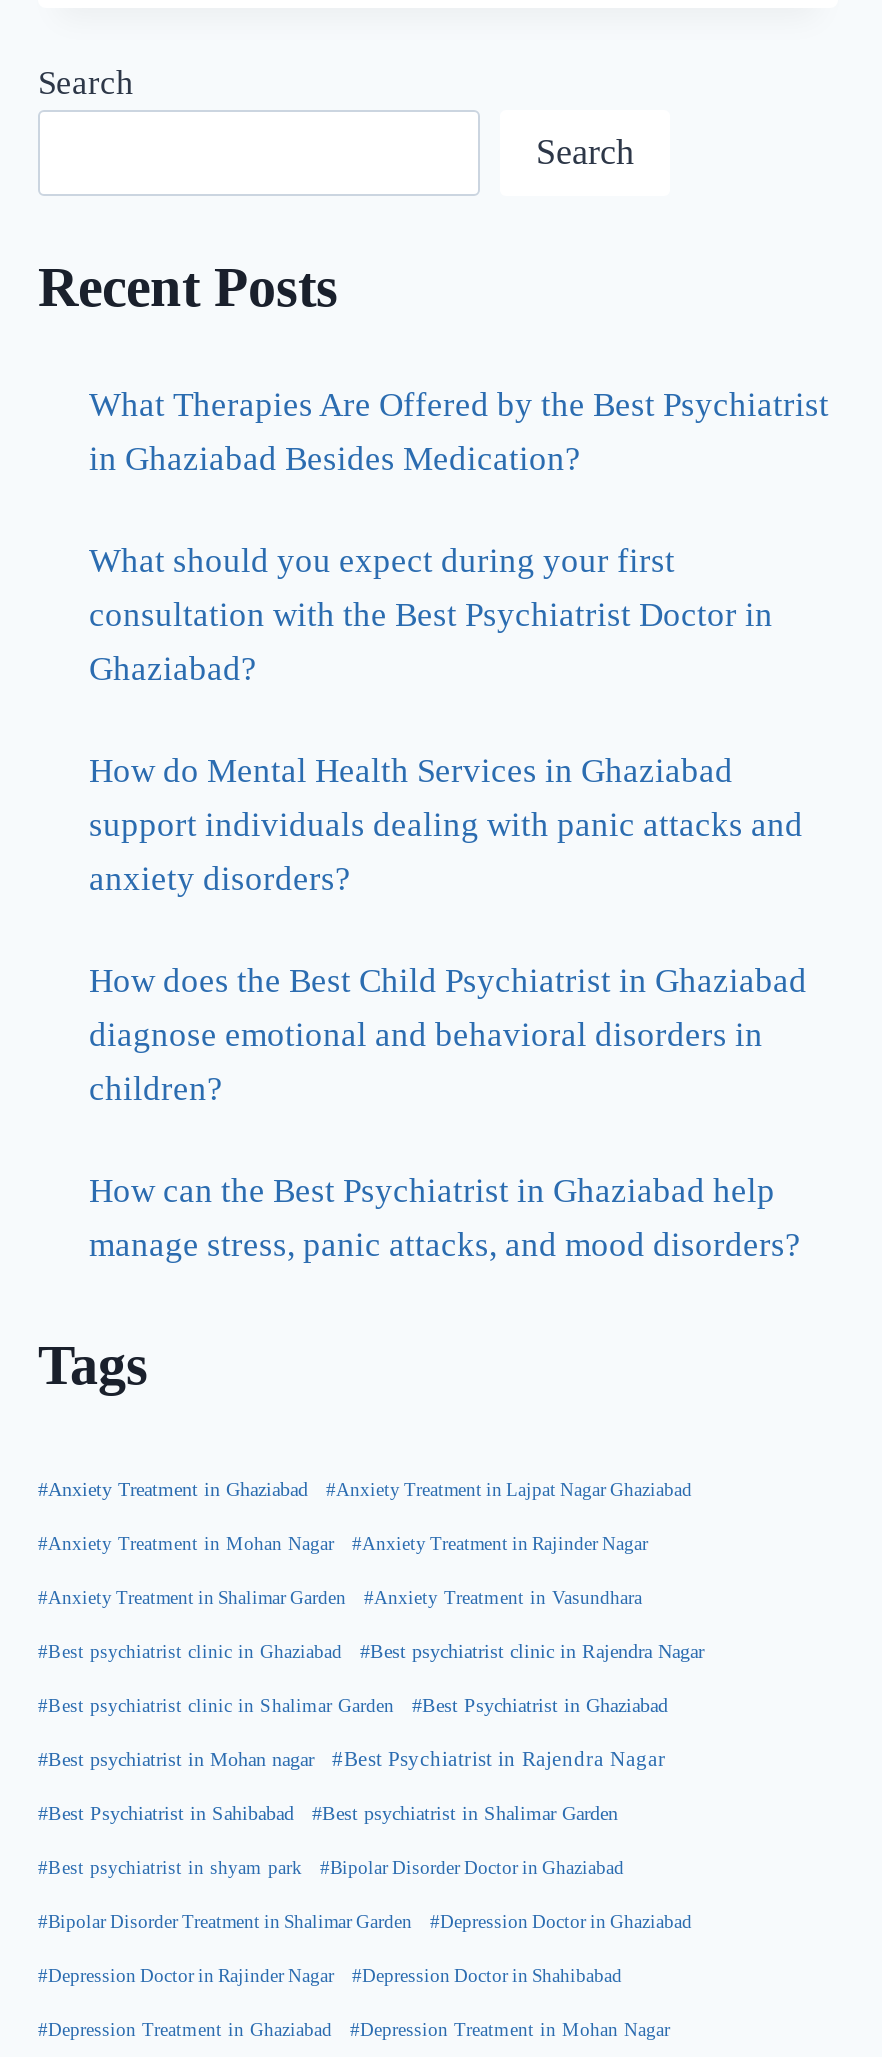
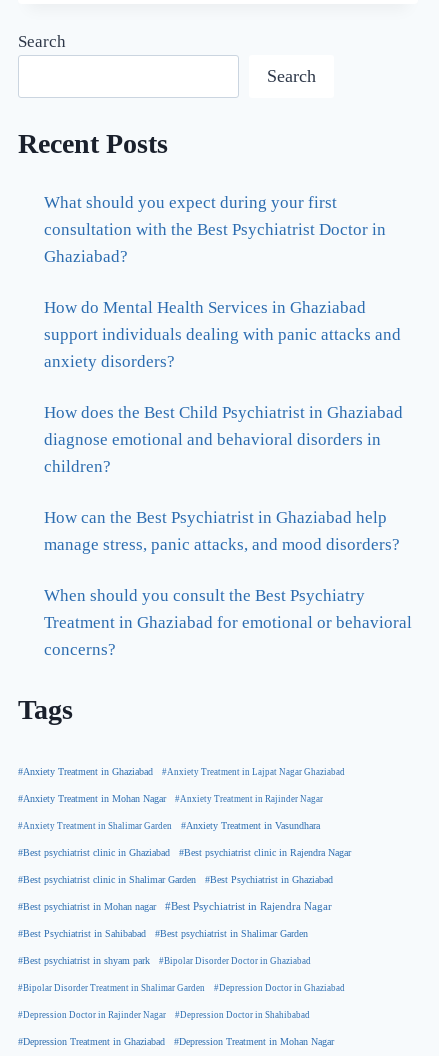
[89,386,829,478] What Therapies Are Offered by the Best Psychiatrist | in Ghaziabad Besides Medication? -> none
moved [89,542,807,1264] -> [43,193,402,554]: What should you expect during your first | consultation with the Best Psychiatrist Doctor in | Ghaziabad? | ... | How can the Best Psychiatrist in Ghaziabad help | manage stress, panic attacks, and mood disorders?
none -> [43,586,411,659] When should you consult the Best Psychiatry | Treatment in Ghaziabad for emotional or behavioral | concerns?

